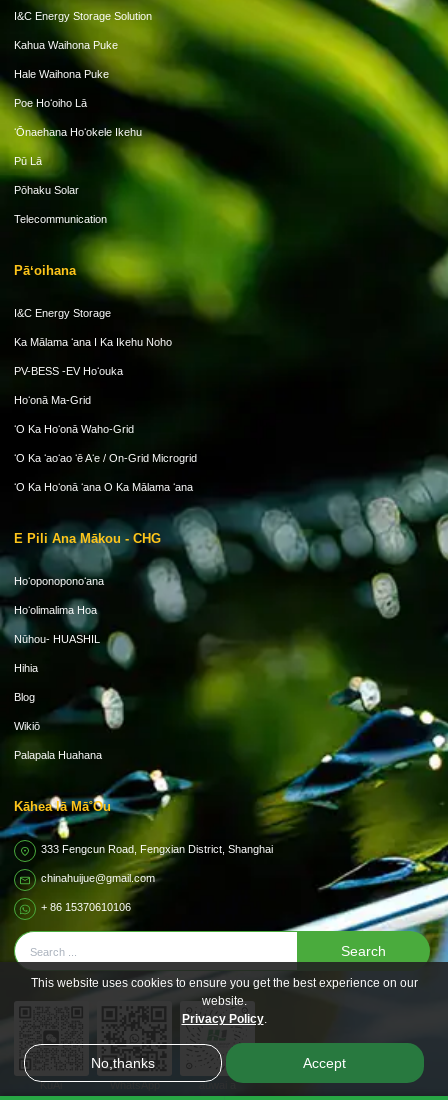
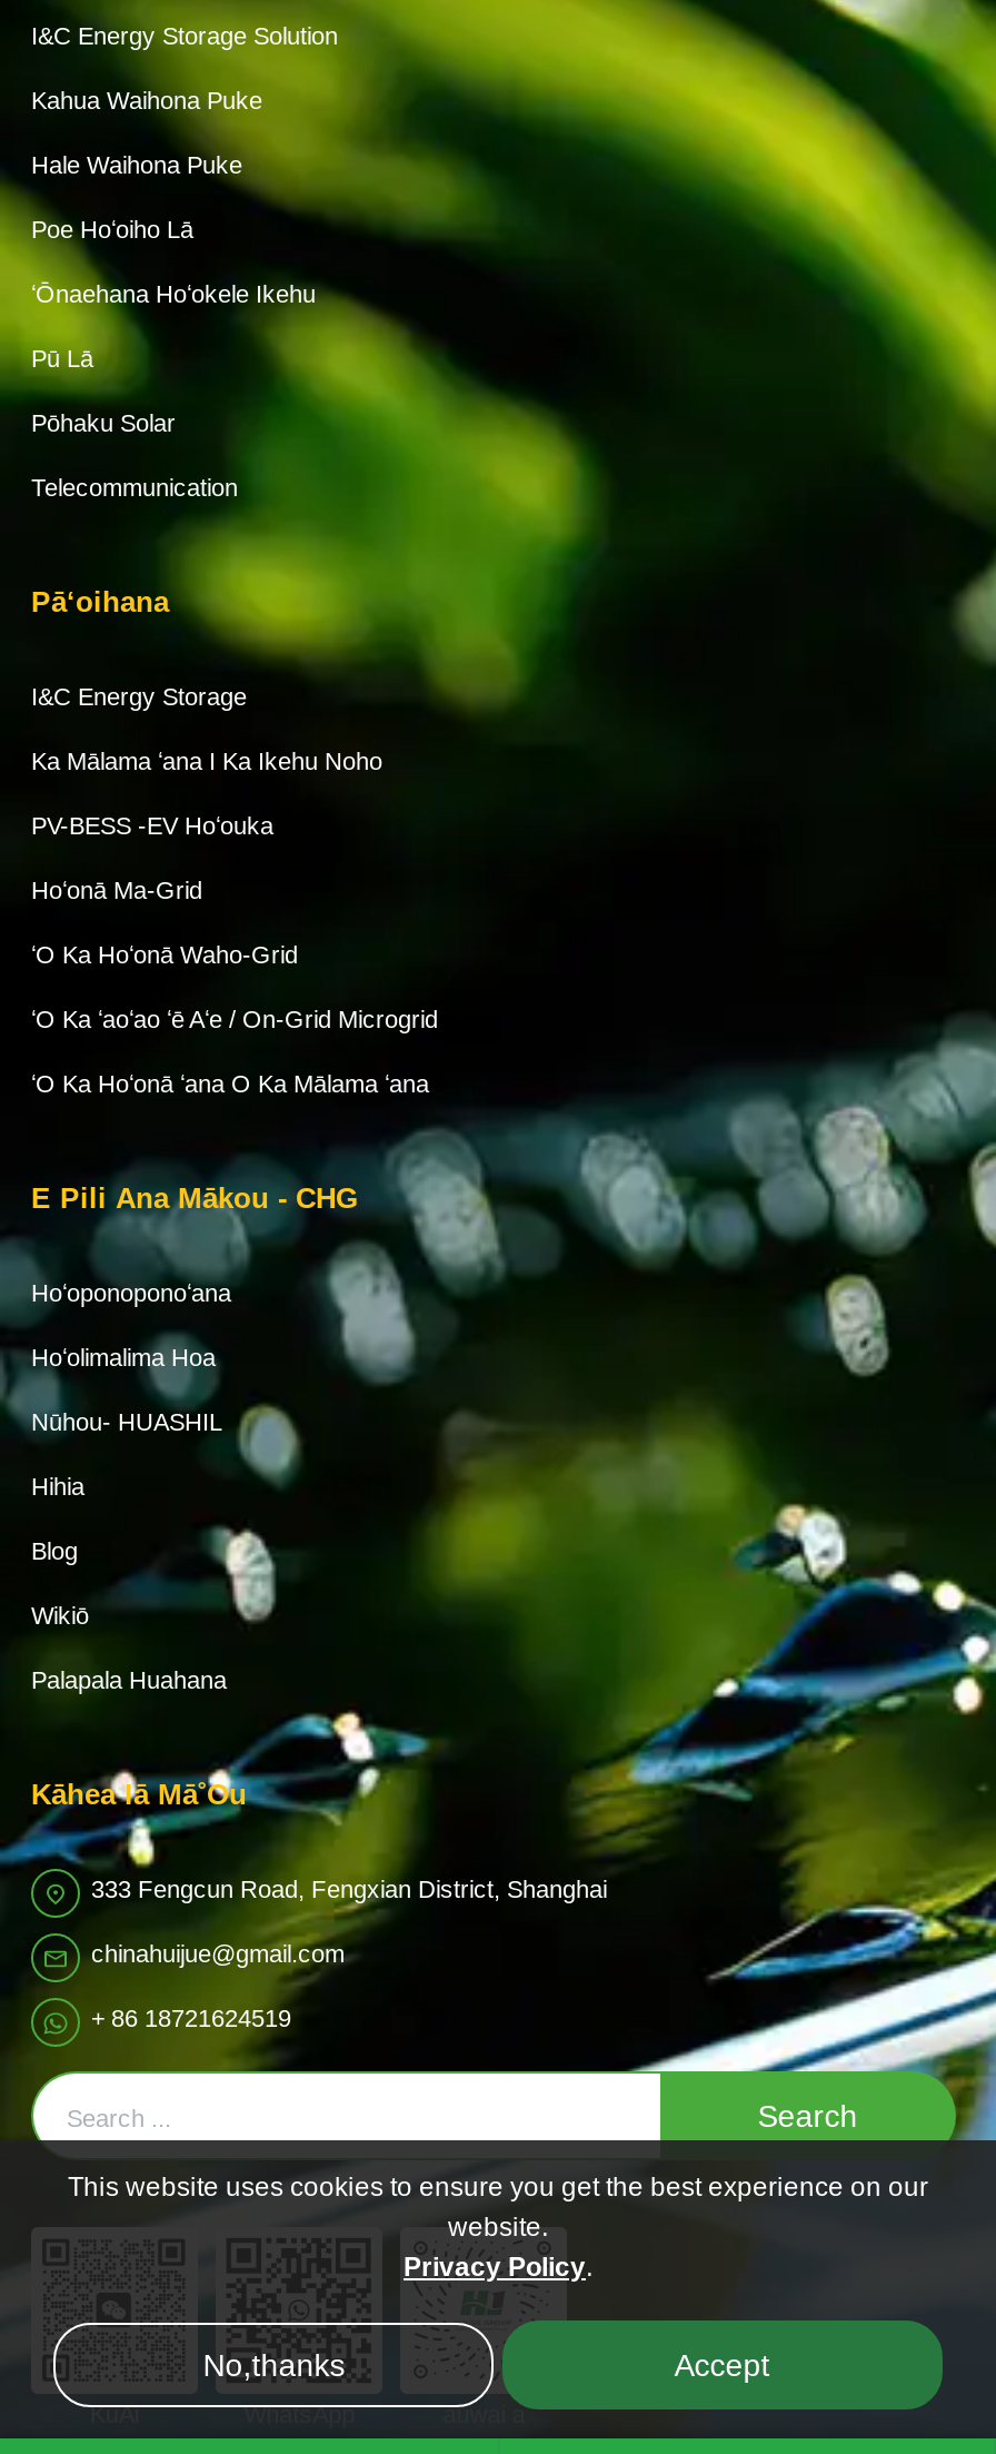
[41,901,131,913] + 86 15370610106 -> [91,2005,291,2032] + 86 18721624519

